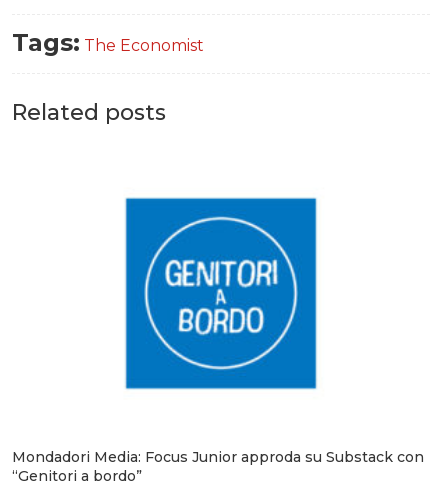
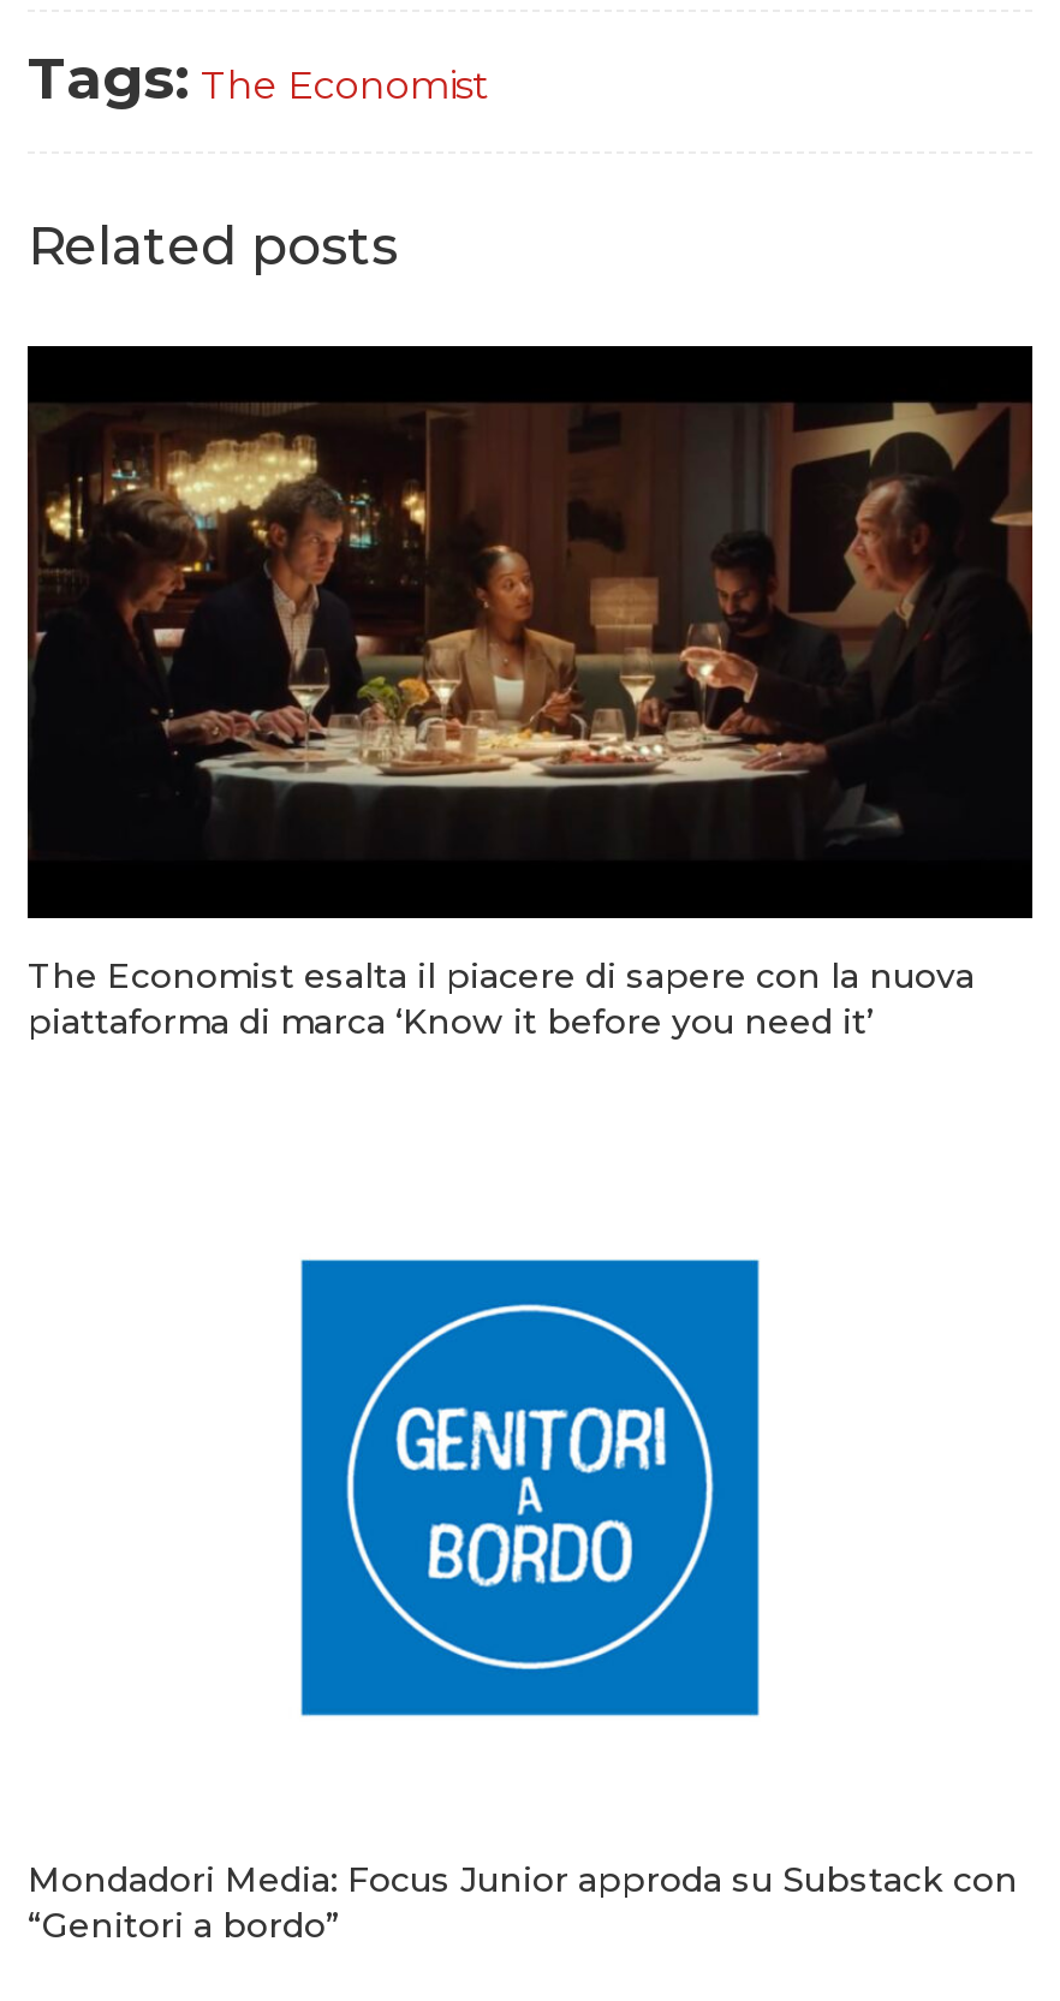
none -> [25,344,1035,1043] [image] | The Economist esalta il piacere di sapere con la nuova | piattaforma di marca ‘Know it before you need it’

